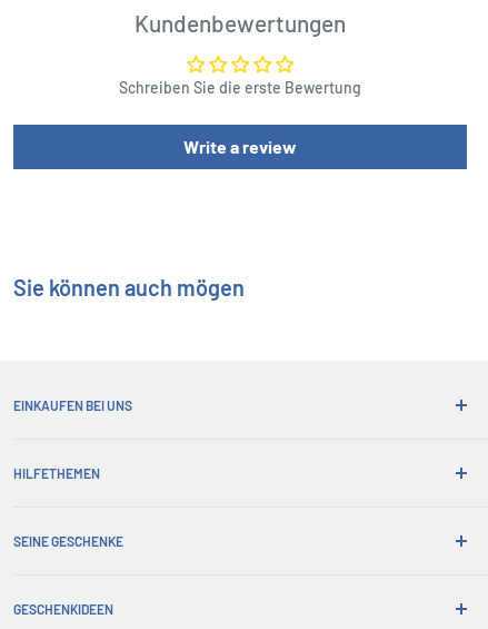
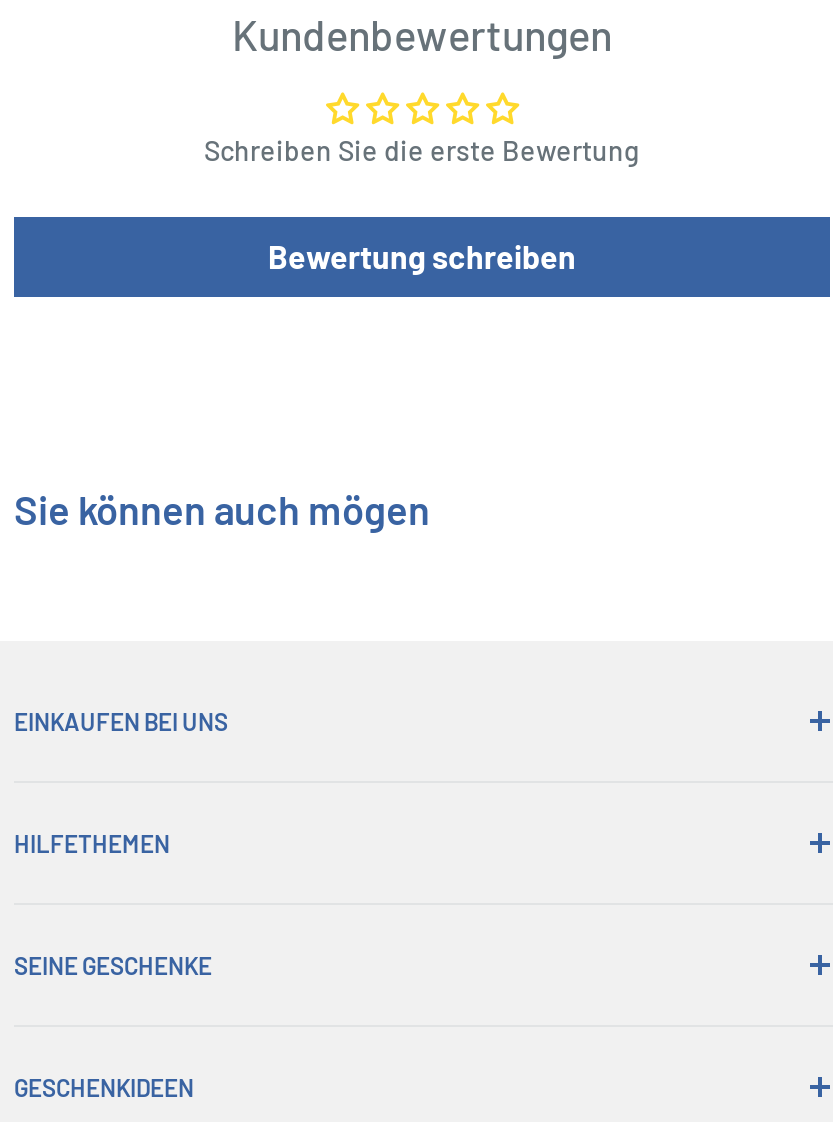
[183,136,297,157] Write a review -> [268,238,576,276] Bewertung schreiben

